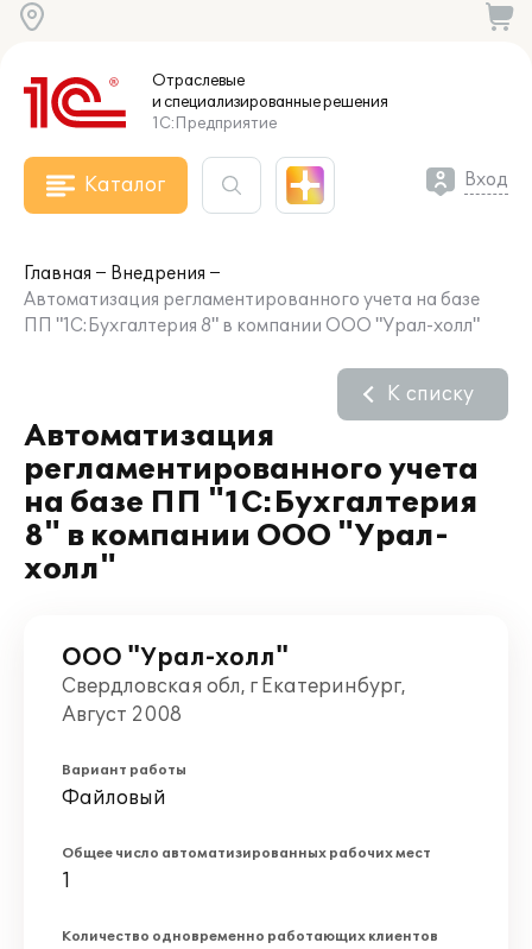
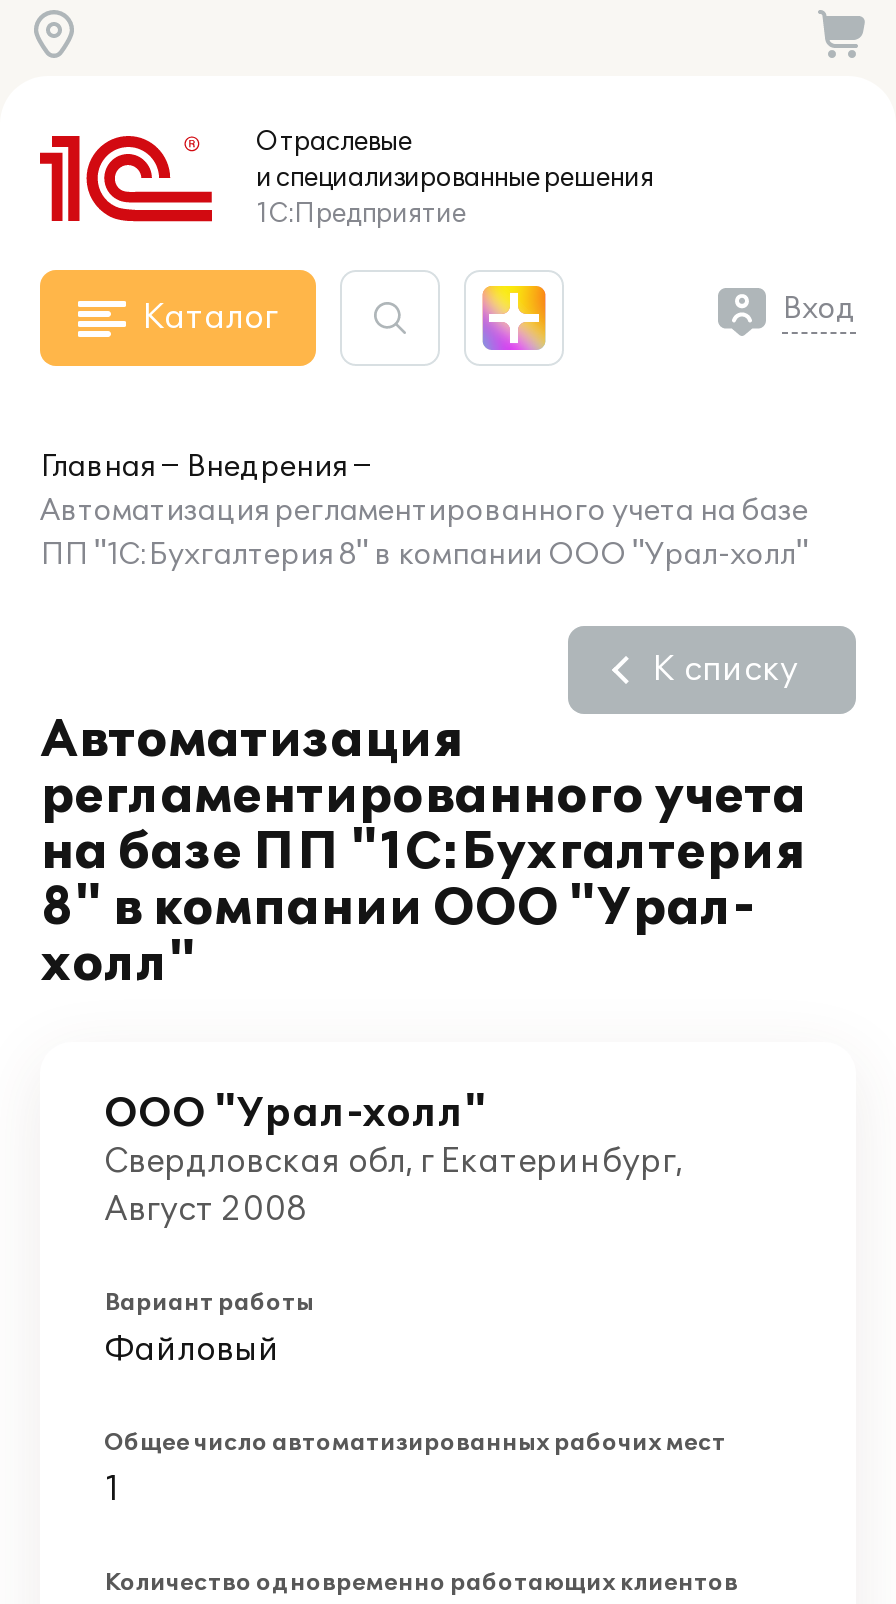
[285,165,325,205] [image] -> [480,284,548,352] [image]

